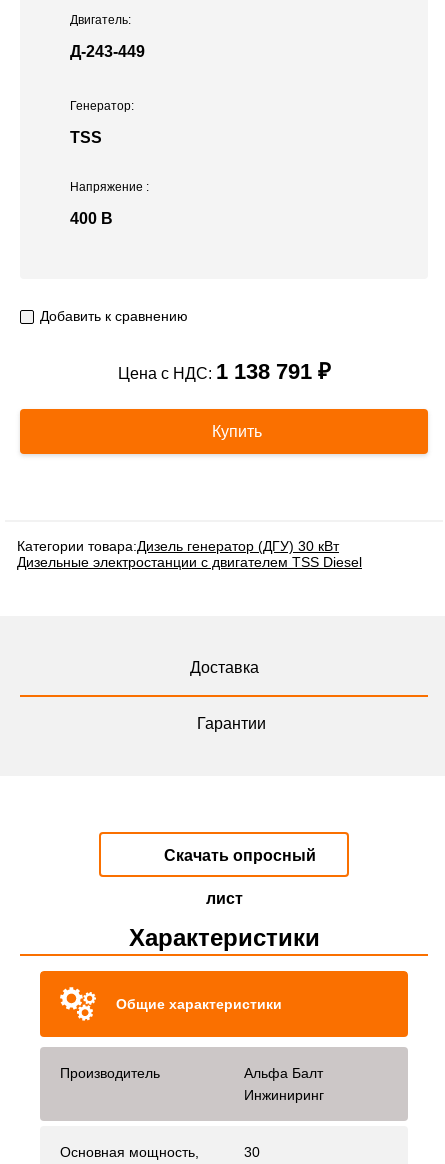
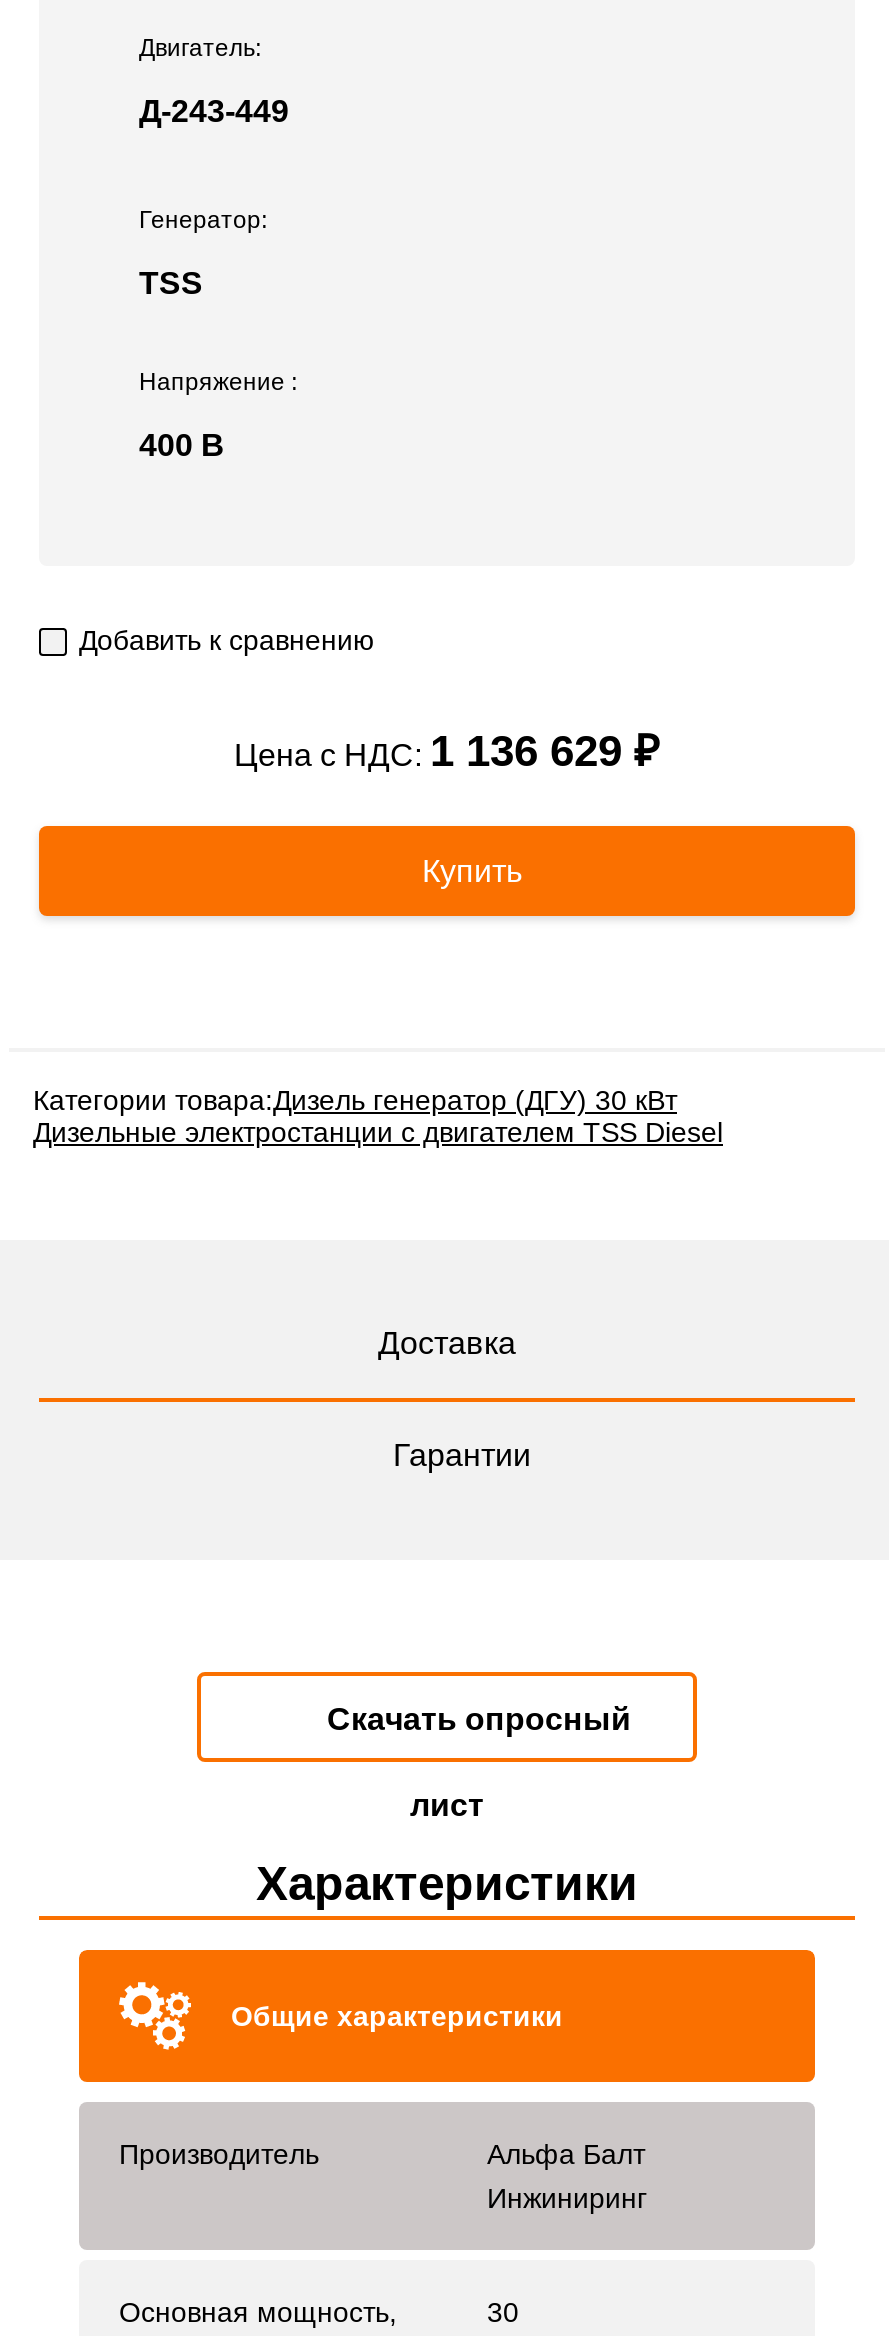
[117,359,330,384] Цена с НДС: 1 138 791 ₽ -> [234,727,660,777] Цена с НДС: 1 136 629 ₽

